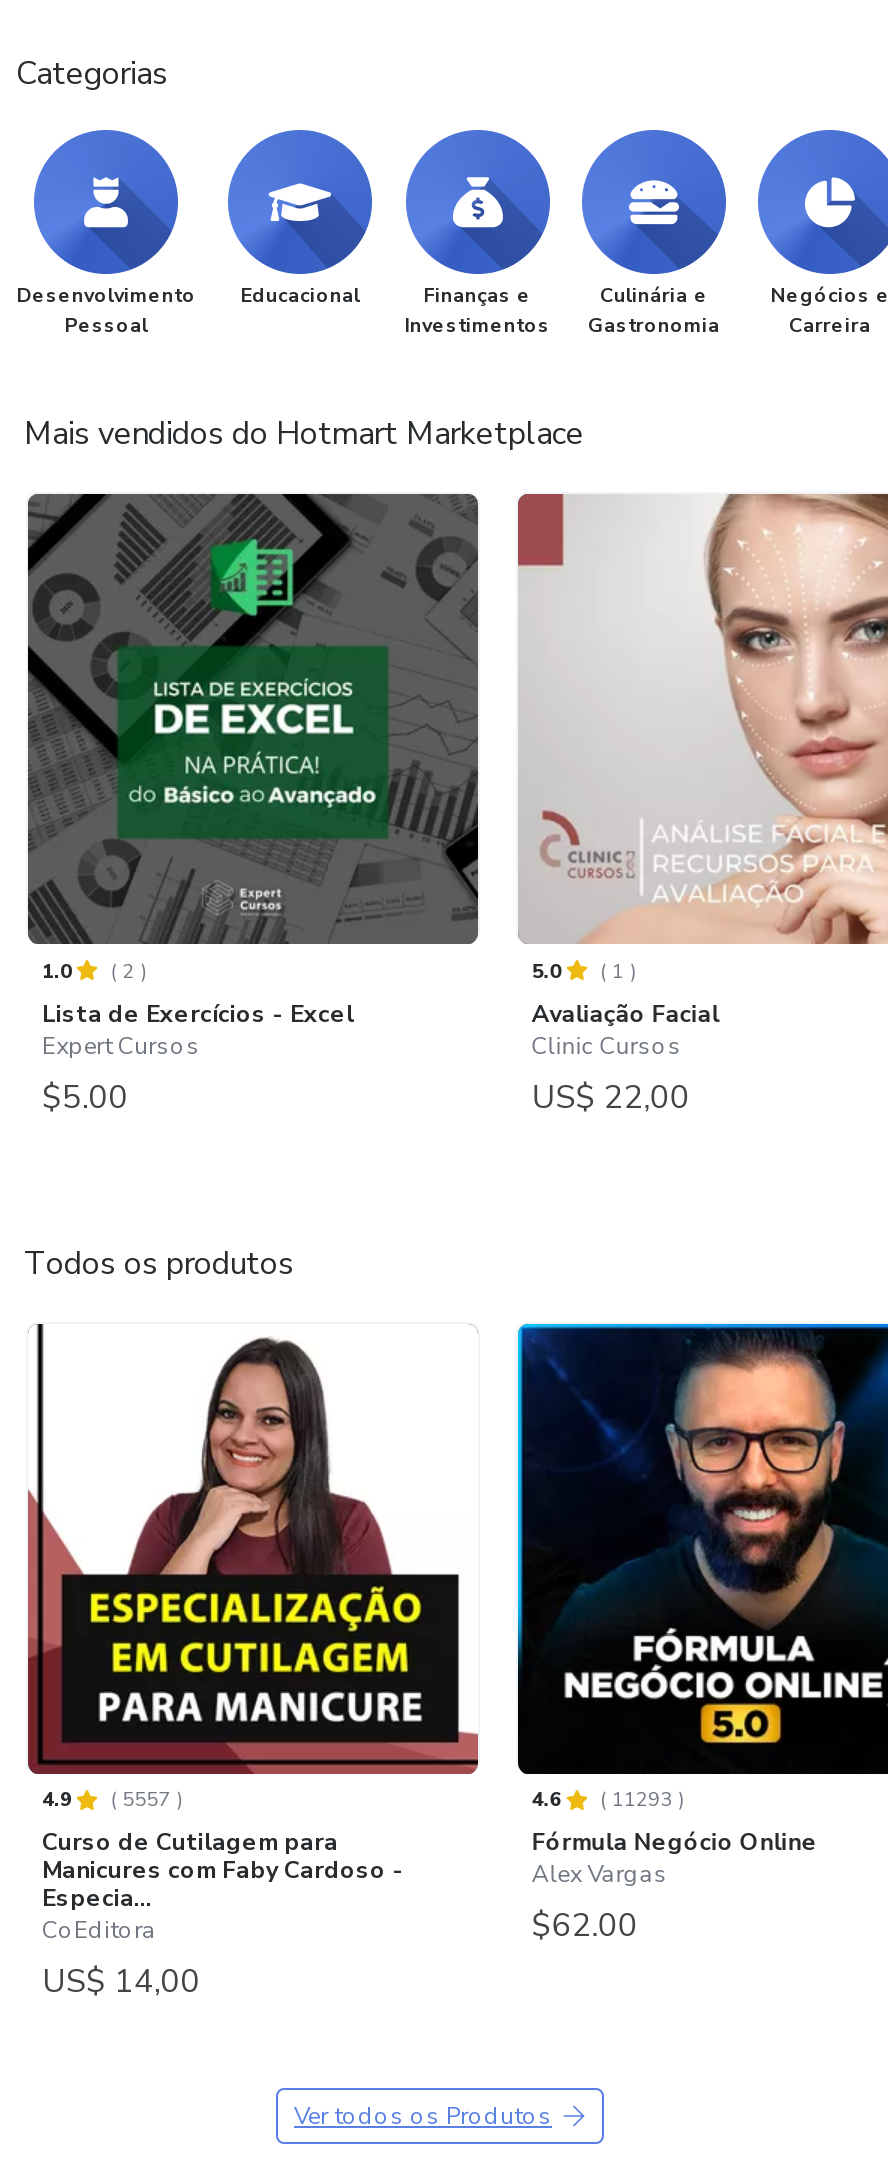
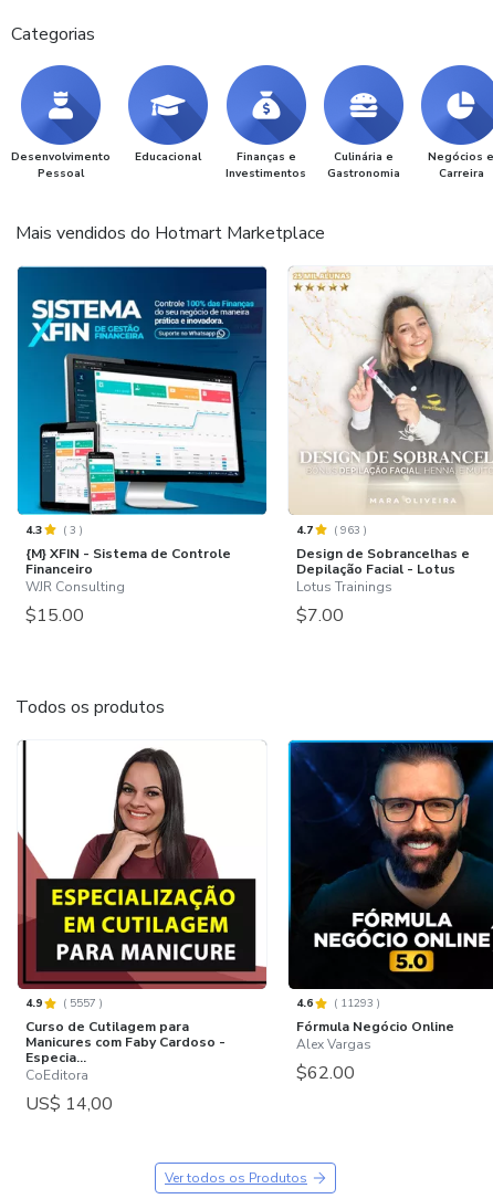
[26,492,480,1120] [image] | 1.0 | (2) | Lista de Exercícios - Excel | Expert Cursos | $5.00 -> [17,265,268,627] [image] | 4.3 | (3) | {M} XFIN - Sistema de Controle | Financeiro | WJR Consulting | $15.00
[516,492,882,1120] [image] | 5.0 | (1) | Avaliação Facial | Clinic Cursos | US$ 22,00 -> [289,271,490,627] [image] | 4.7 | (963) | Design de Sobrancelhas e | Depilação Facial - Lotus | Lotus Trainings | $7.00

